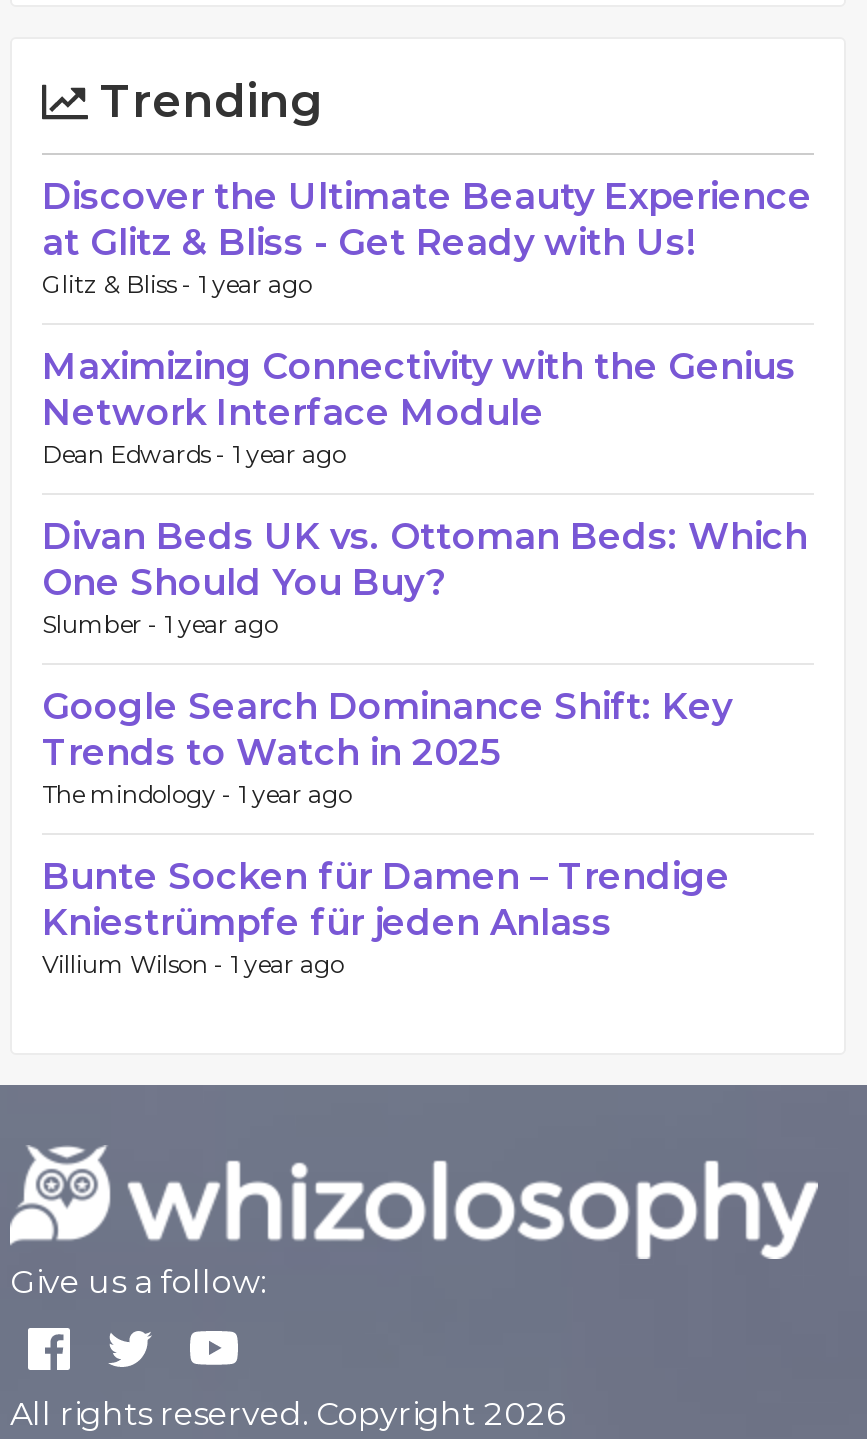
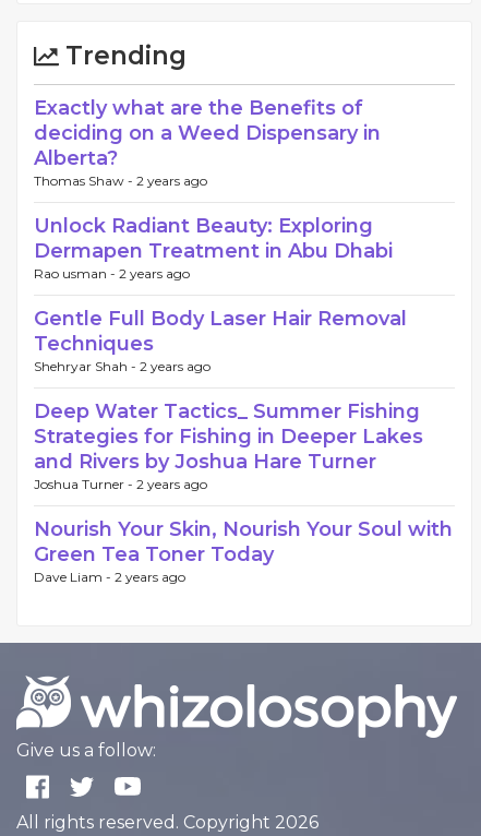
[42,175,812,299] Discover the Ultimate Beauty Experience | at Glitz & Bliss - Get Ready with Us! | Glitz & Bliss - 1 year ago -> [34,96,381,189] Exactly what are the Benefits of | deciding on a Weed Dispensary in | Alberta? | Thomas Shaw - 2 years ago
[42,345,796,469] Maximizing Connectivity with the Genius | Network Interface Module | Dean Edwards - 1 year ago -> [34,214,393,282] Unlock Radiant Beauty: Exploring | Dermapen Treatment in Abu Dhabi | Rao usman - 2 years ago
[42,515,808,639] Divan Beds UK vs. Ottoman Beds: Which | One Should You Buy? | Slumber - 1 year ago -> [34,307,407,374] Gentle Full Body Laser Hair Removal | Techniques | Shehryar Shah - 2 years ago
[42,685,732,809] Google Search Dominance Shift: Key | Trends to Watch in 2025 | The mindology - 1 year ago -> [34,399,423,492] Deep Water Tactics_ Summer Fishing | Strategies for Fishing in Deeper Lakes | and Rivers by Joshua Hare Turner | Joshua Turner - 2 years ago
[42,855,730,979] Bunte Socken für Damen – Trendige | Kniestrümpfe für jeden Anlass | Villium Wilson - 1 year ago -> [34,517,453,585] Nourish Your Skin, Nourish Your Soul with | Green Tea Toner Today | Dave Liam - 2 years ago

